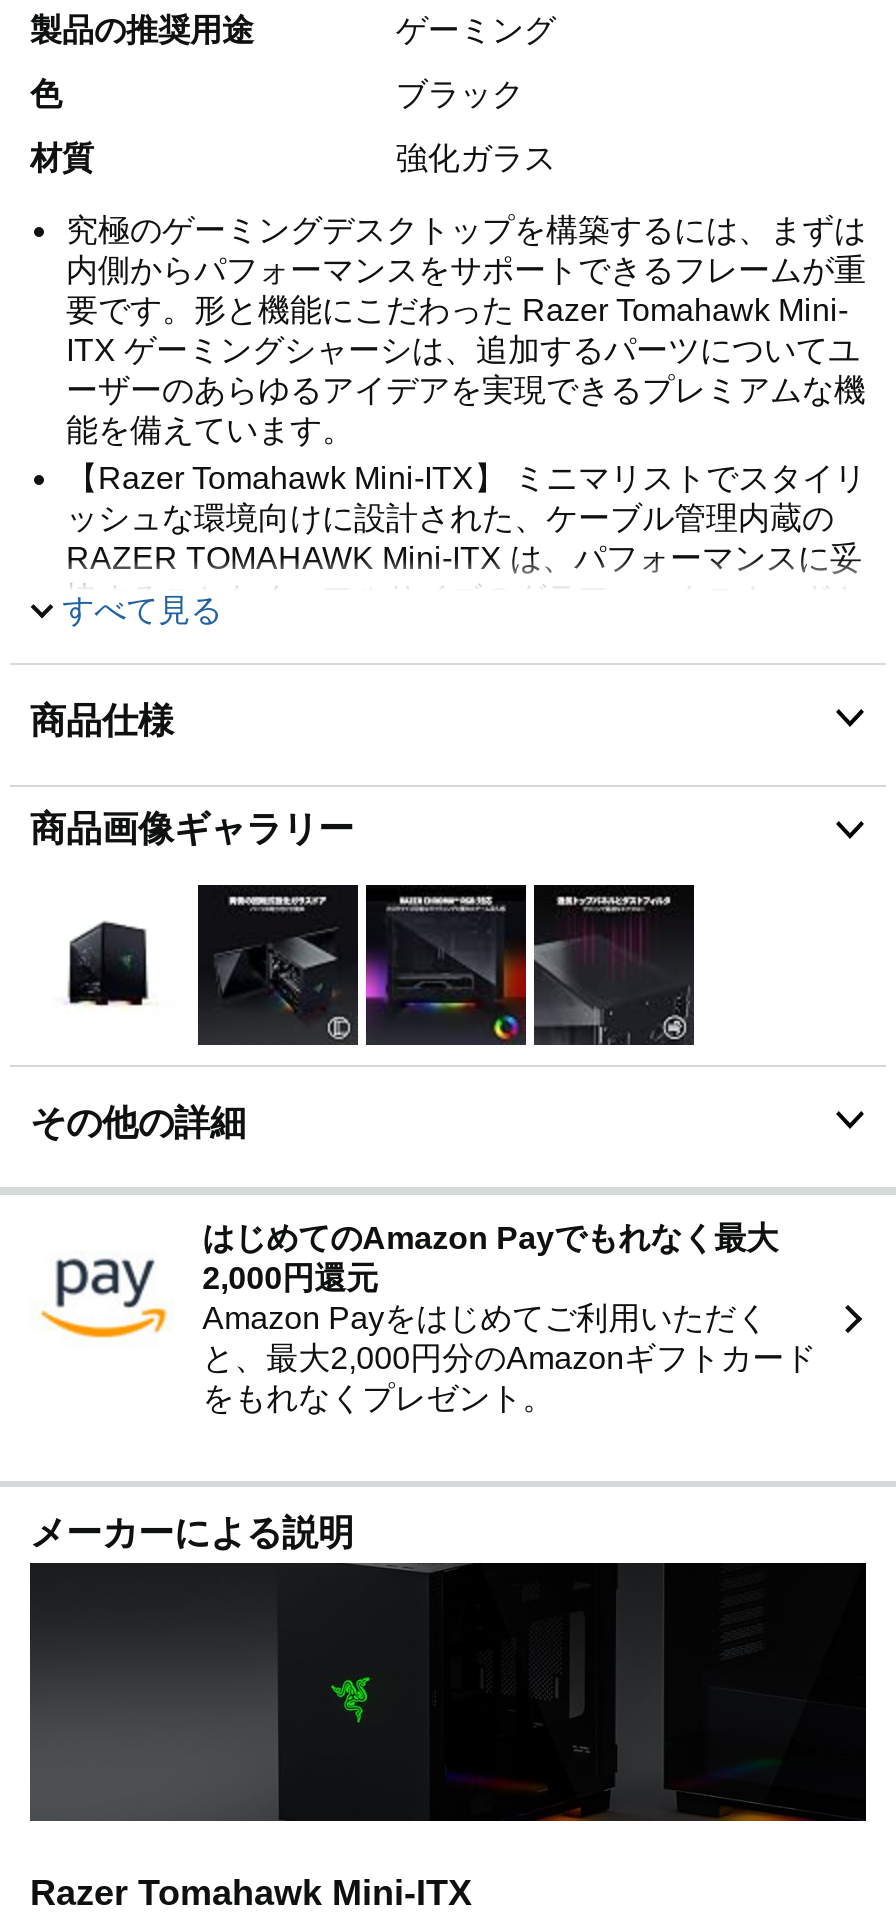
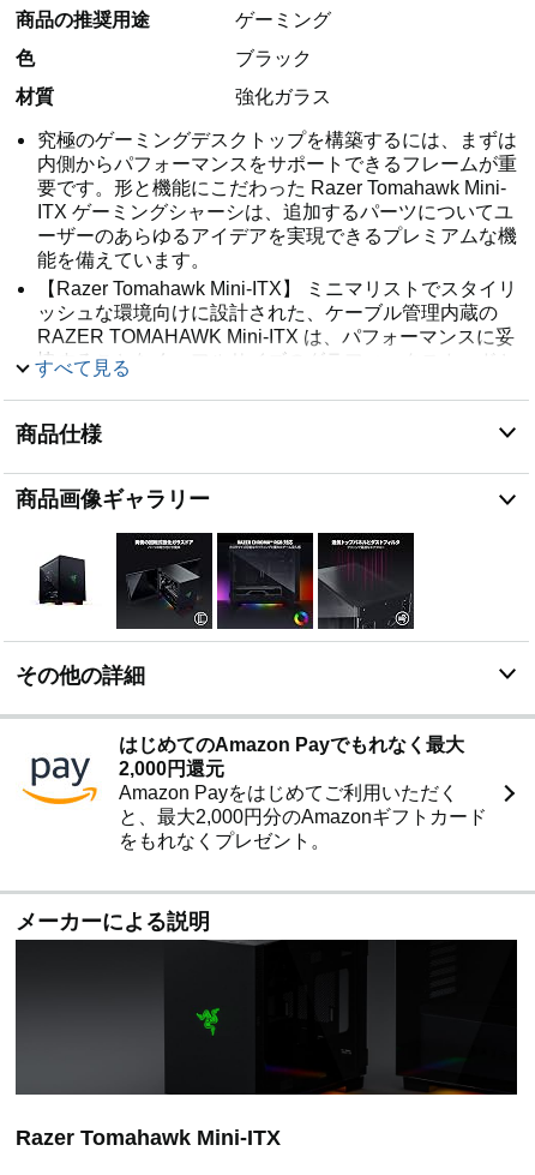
[30,14,254,48] 製品の推奨用途 -> [16,10,150,30] 商品の推奨用途

